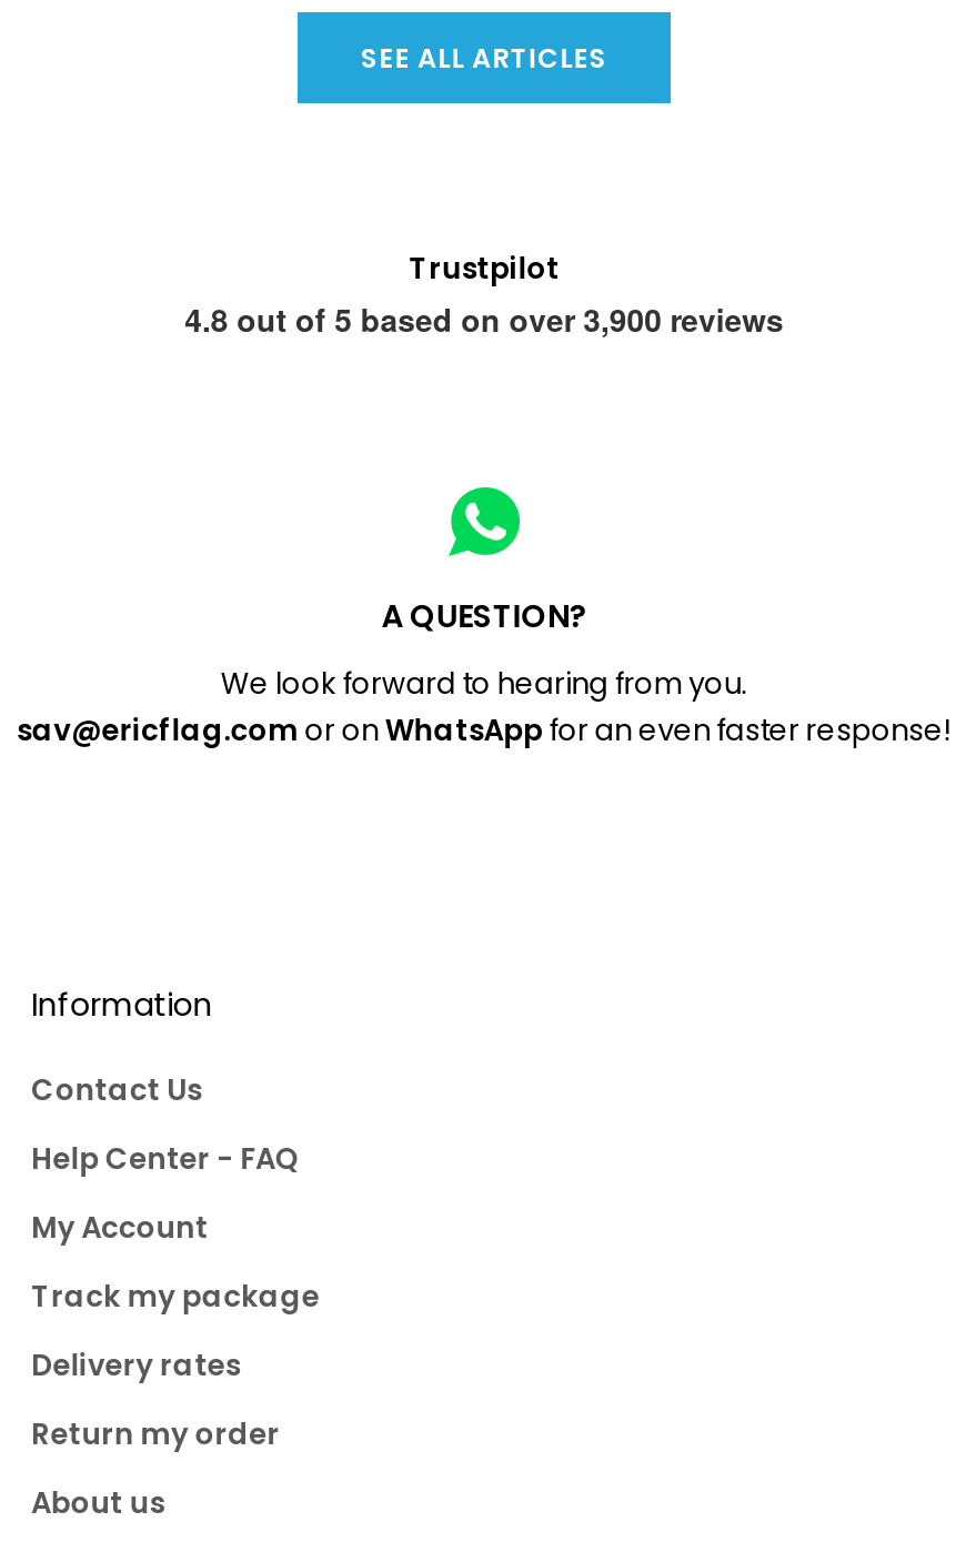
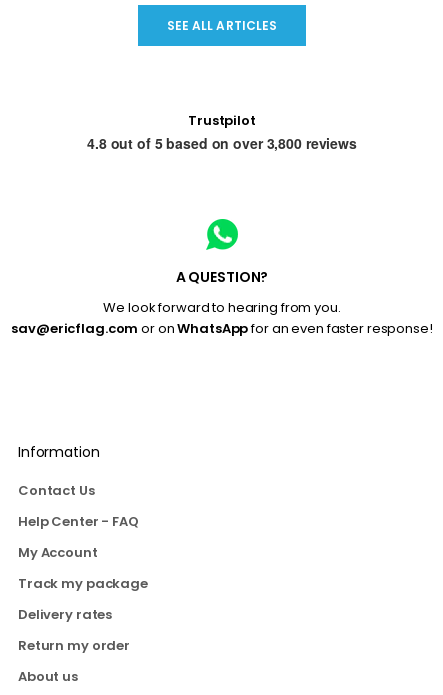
[185,297,784,342] 4.8 out of 5 based on over 3,900 reviews -> [87,133,357,153] 4.8 out of 5 based on over 3,800 reviews

